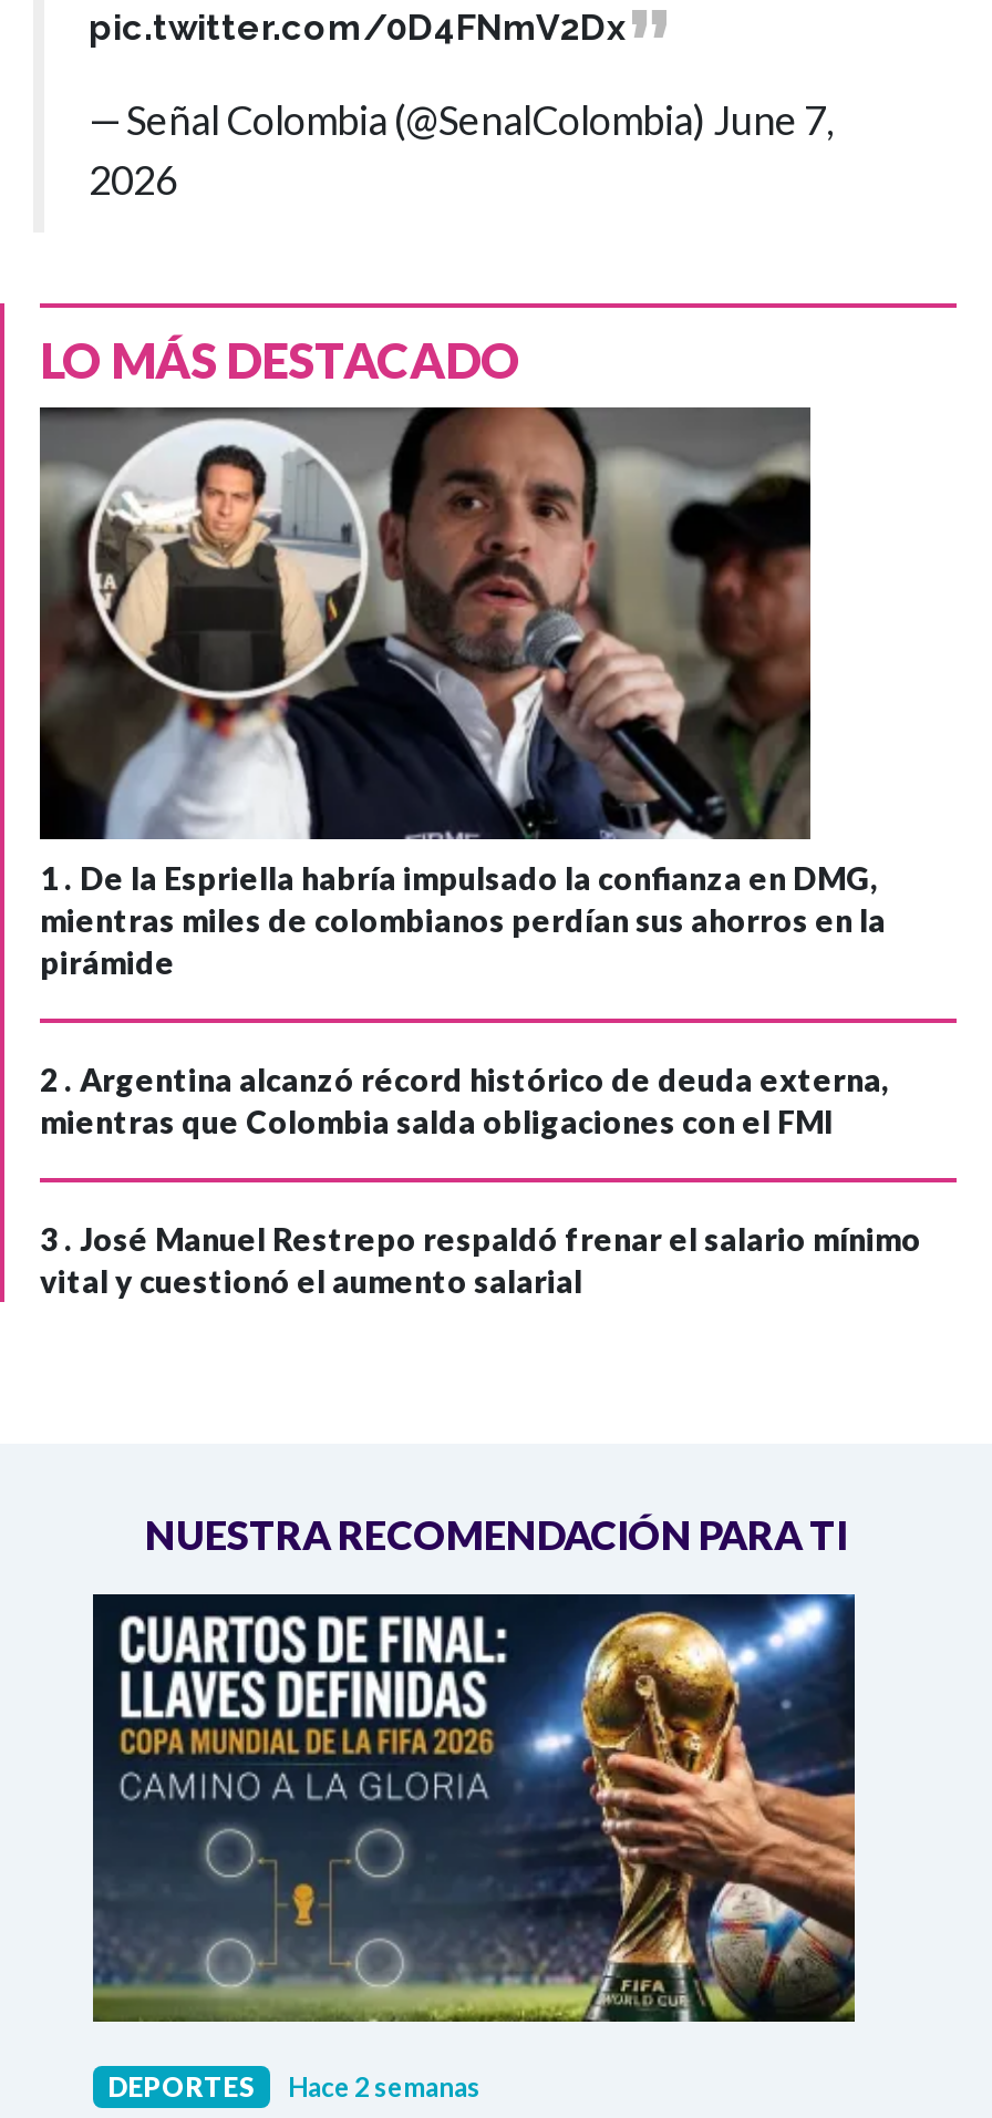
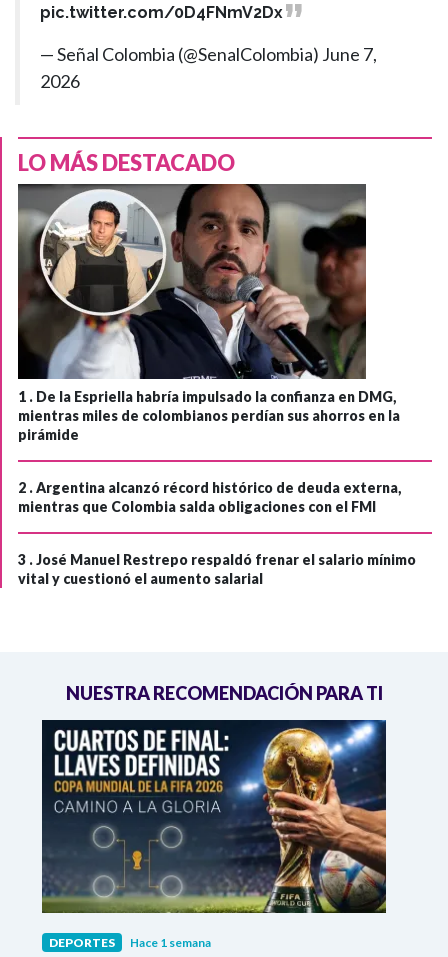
[108,2070,480,2104] DEPORTES Hace 2 semanas -> [49,935,211,950] DEPORTES Hace 1 semana

